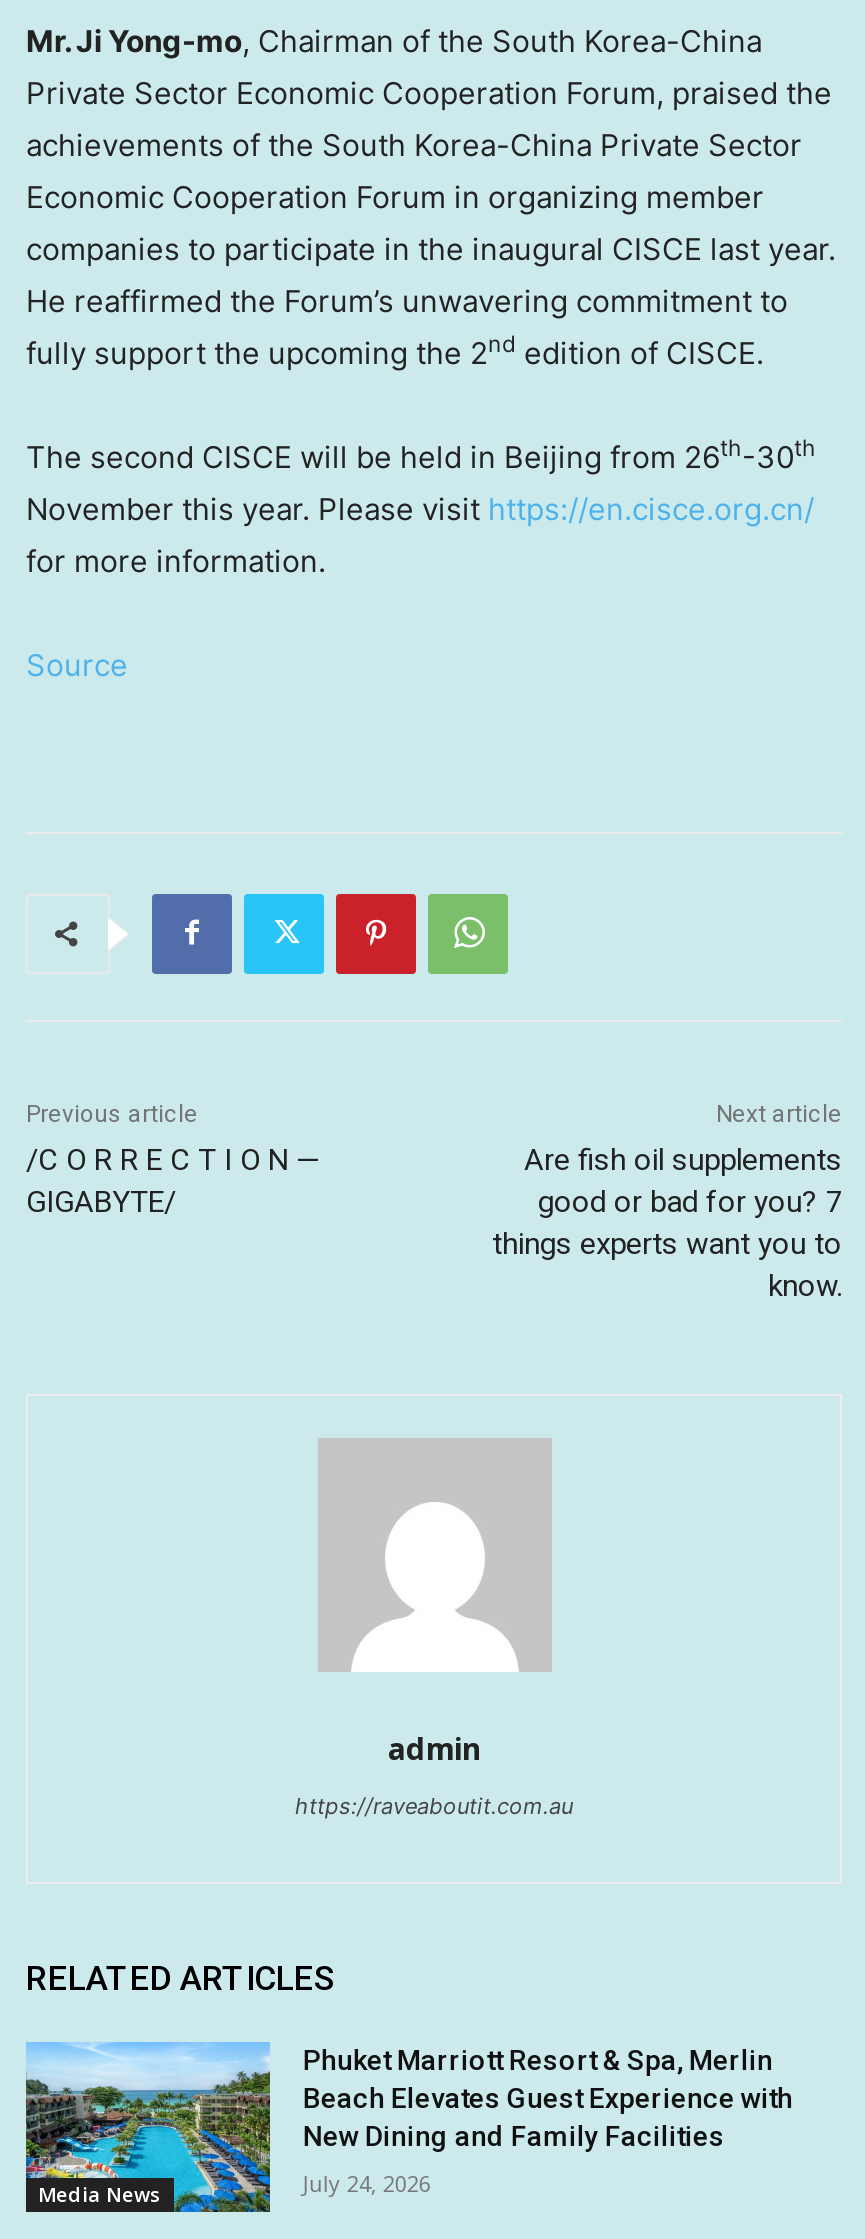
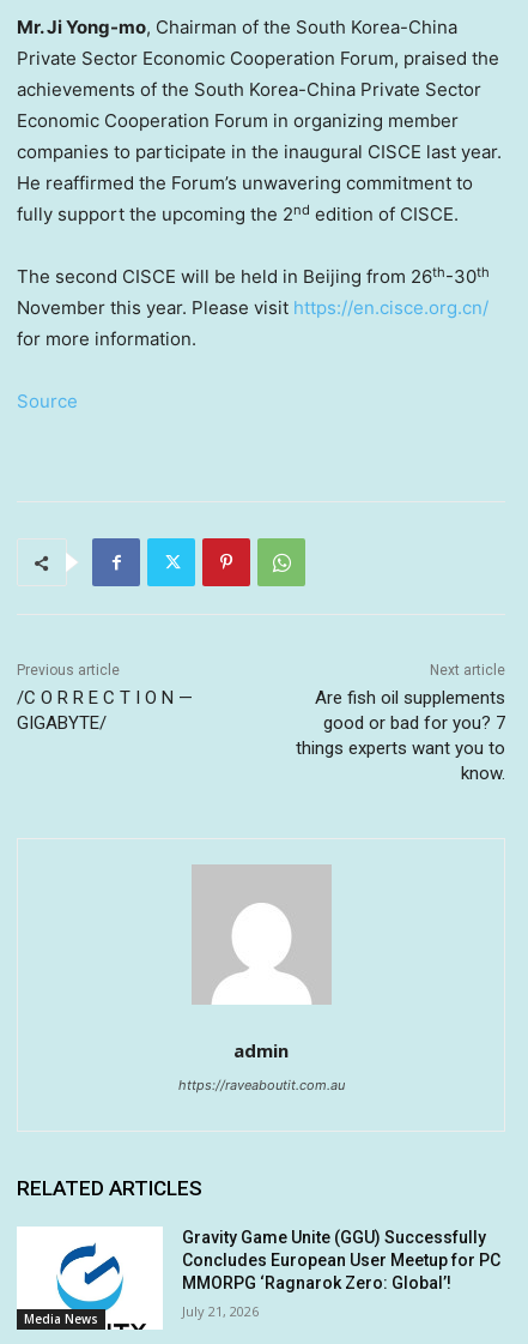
[24,2041,793,2215] [image] | Phuket Marriott Resort & Spa, Merlin | Beach Elevates Guest Experience with | New Dining and Family Facilities -> [16,1227,501,1331] [image] | Gravity Game Unite (GGU) Successfully | Concludes European User Meetup for PC | MMORPG ‘Ragnarok Zero: Global’!
[303,2168,431,2198] July 24, 2026 -> [182,1303,259,1321] July 21, 2026

